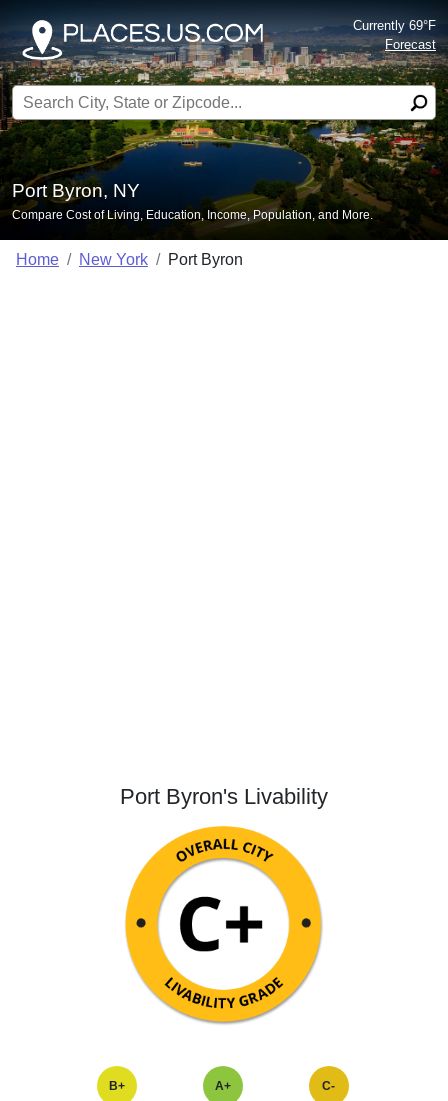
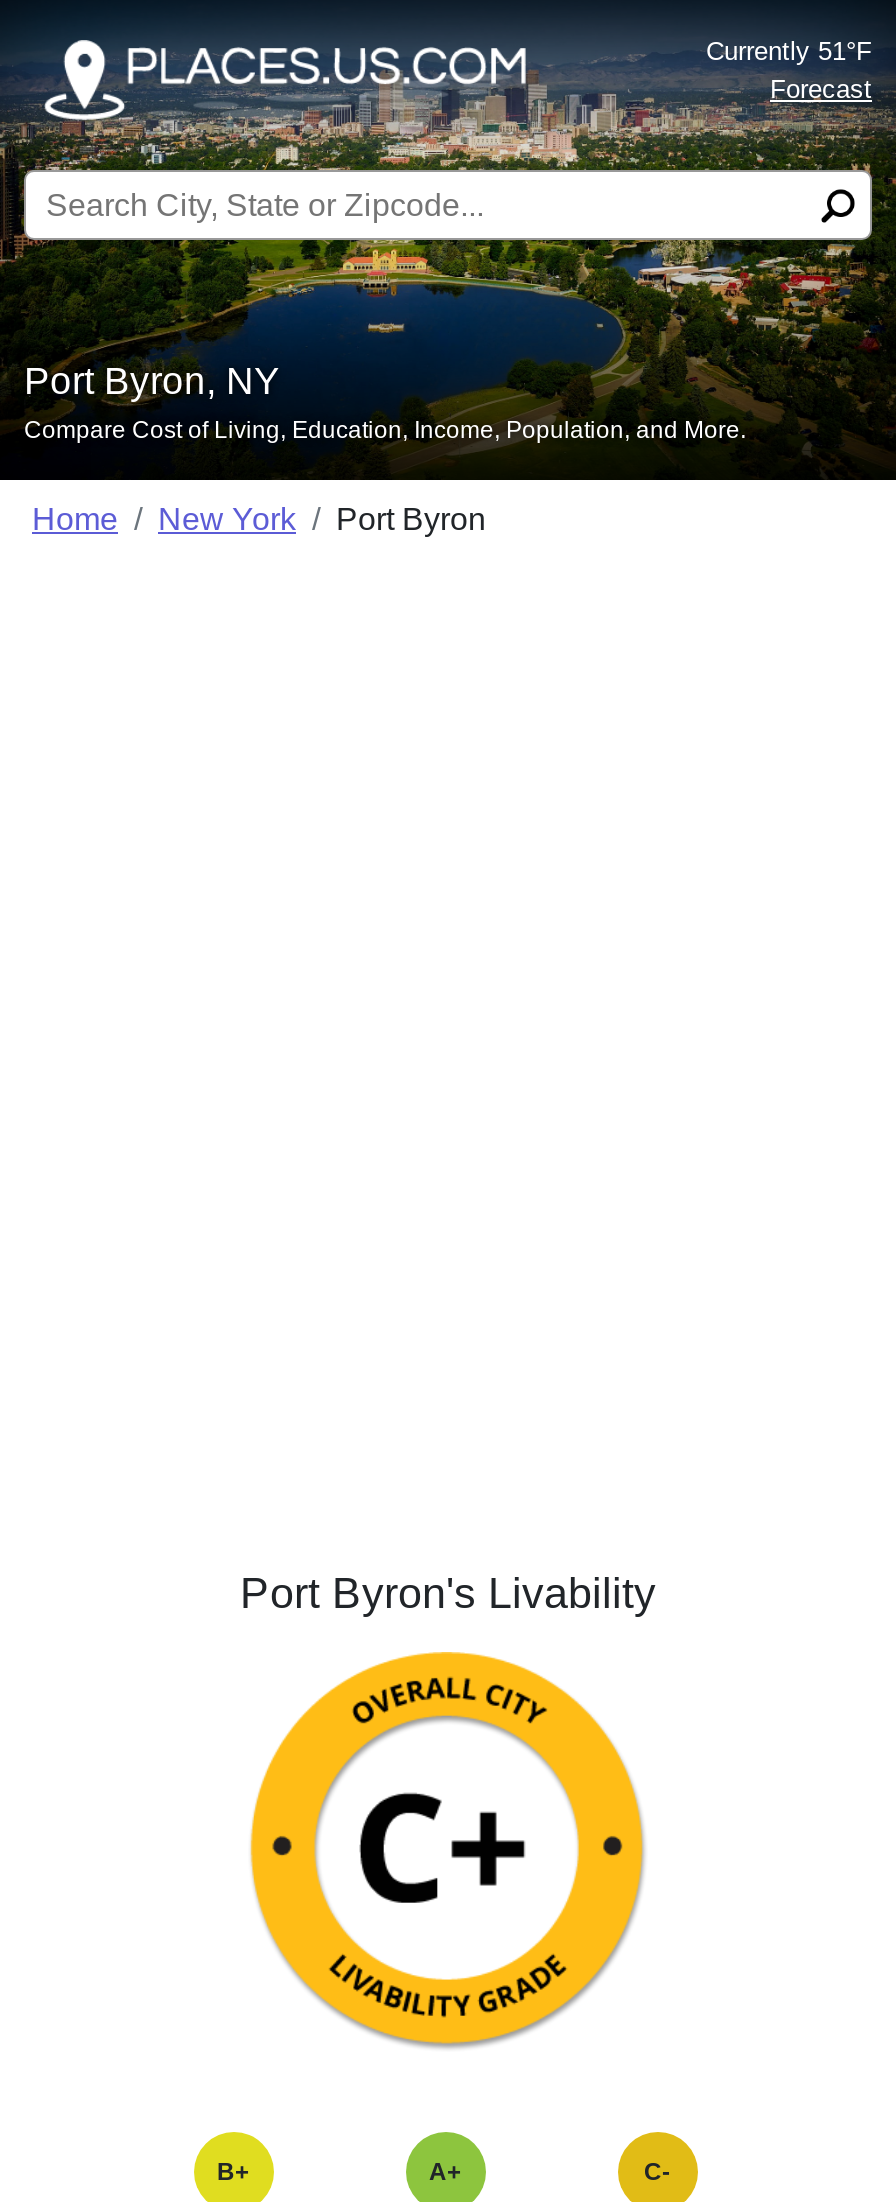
[353,18,436,33] Currently 69°F -> [706,36,872,66] Currently 51°F

